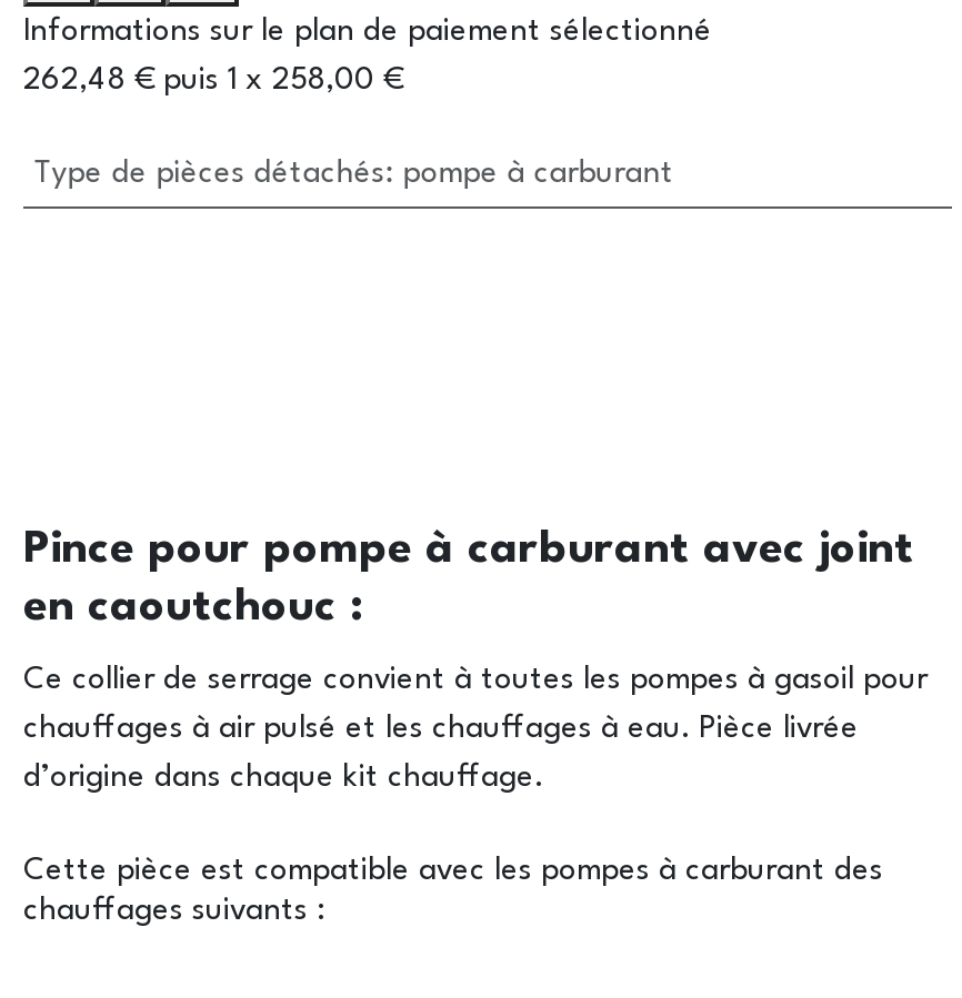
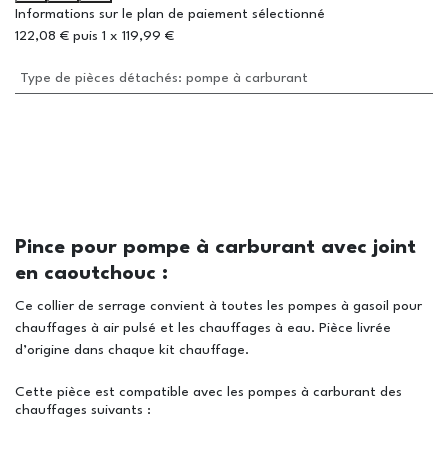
[23,63,403,95] 262,48 € puis 1 x 258,00 € -> [15,29,174,43] 122,08 € puis 1 x 119,99 €

